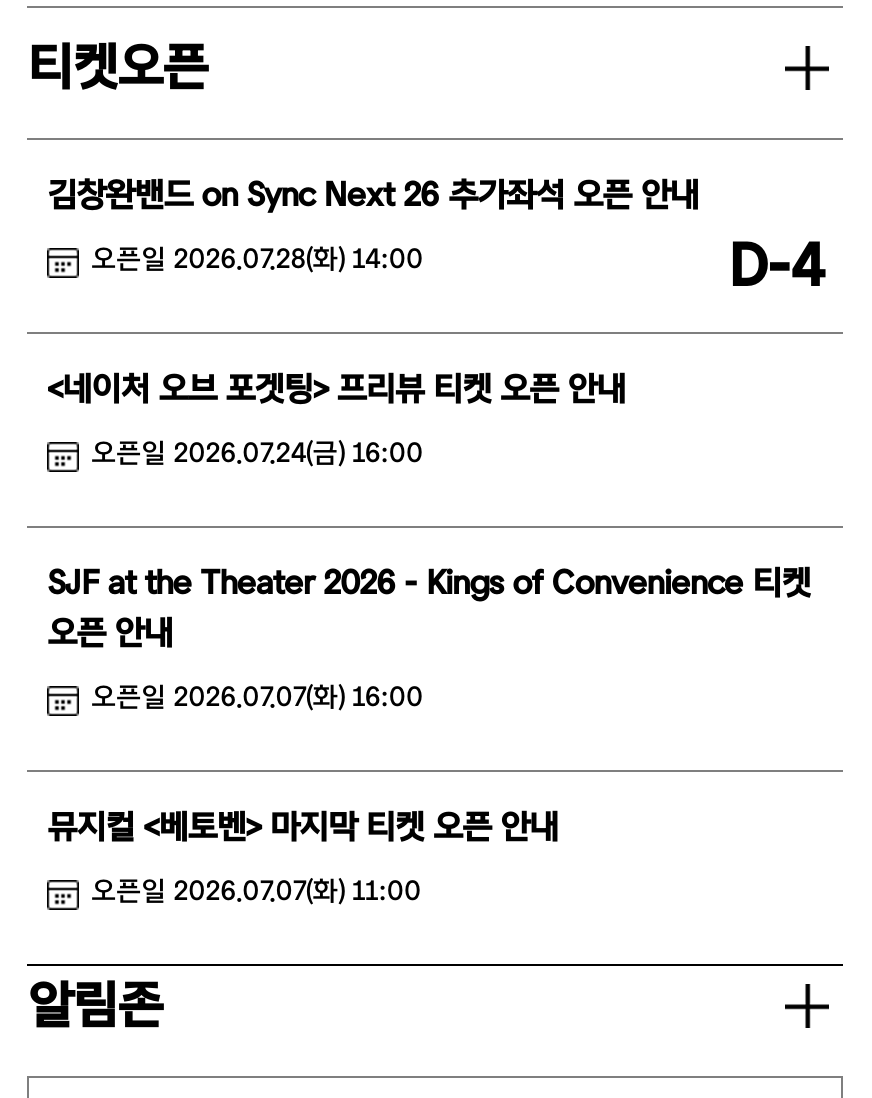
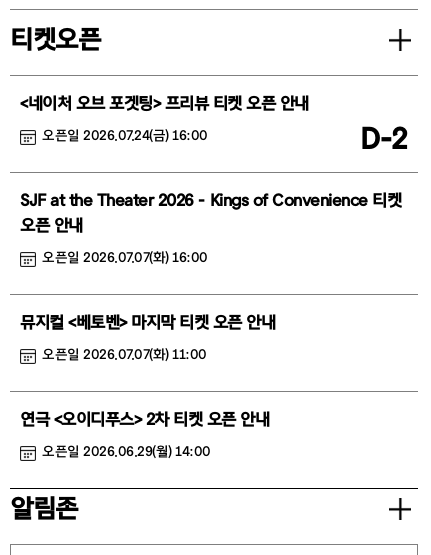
[47,176,823,302] 김창완밴드 on Sync Next 26 추가좌석 오픈 안내 | 오픈일 2026.07.28(화) 14:00 | D-4 -> none
moved [47,370,625,408] -> [20,94,309,113]: <네이처 오브 포겟팅> 프리뷰 티켓 오픈 안내
none -> [360,122,408,157] D-2
moved [47,438,558,908] -> [20,128,275,363]: 오픈일 2026.07.24(금) 16:00 | 오픈 안내 | 오픈일 2026.07.07(화) 16:00 | 뮤지컬 <베토벤> 마지막 티켓 오픈 안내 | 오픈일 2026.07.07(화) 11:00
none -> [20,410,269,460] 연극 <오이디푸스> 2차 티켓 오픈 안내 | 오픈일 2026.06.29(월) 14:00

